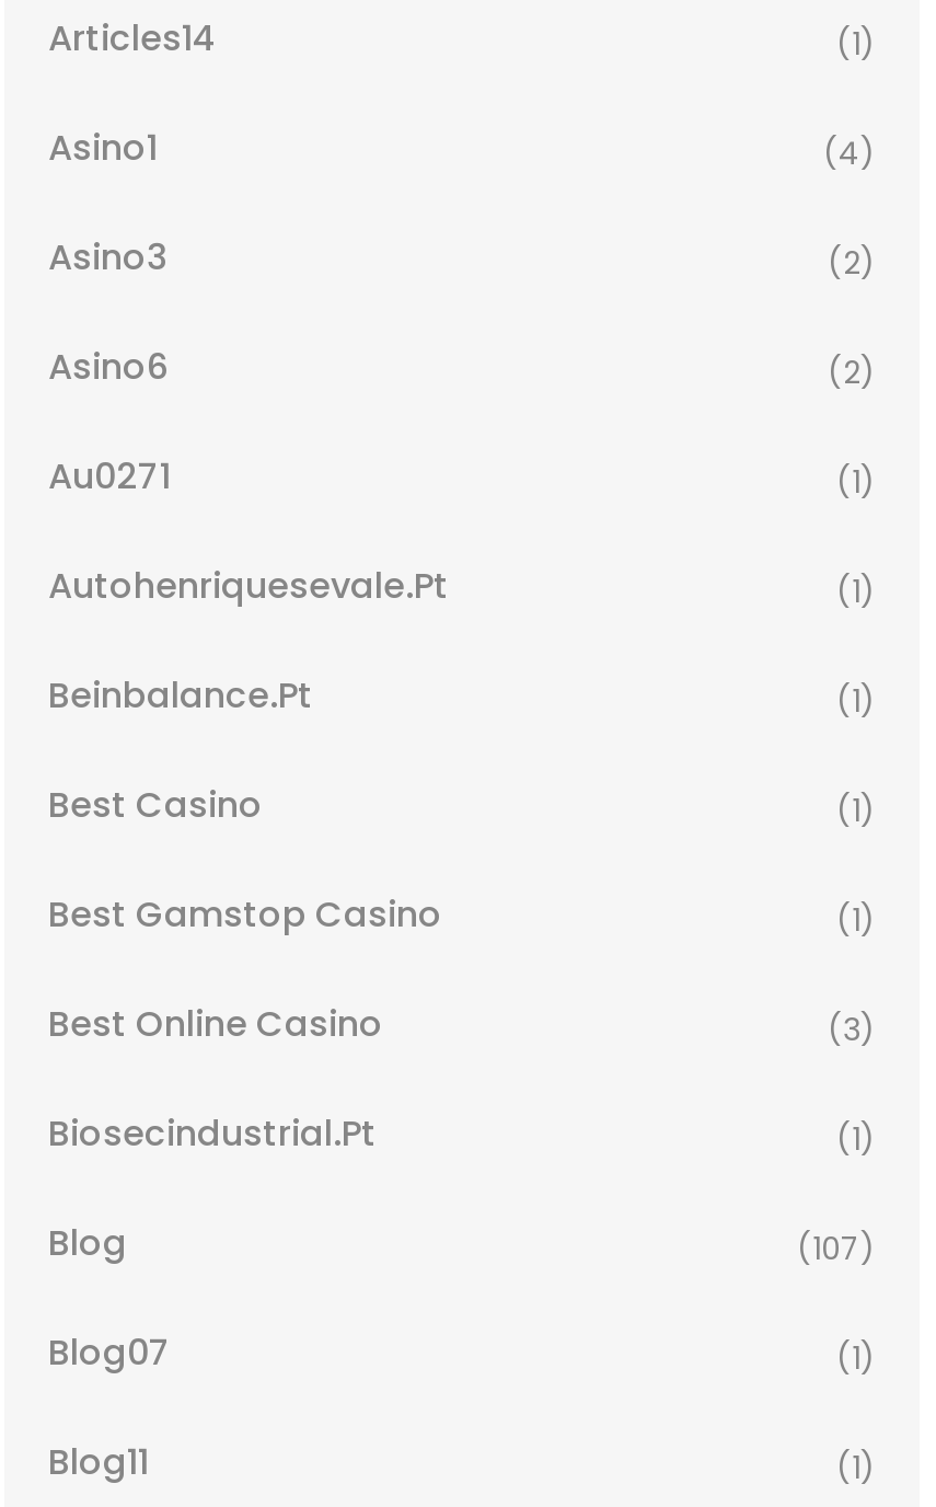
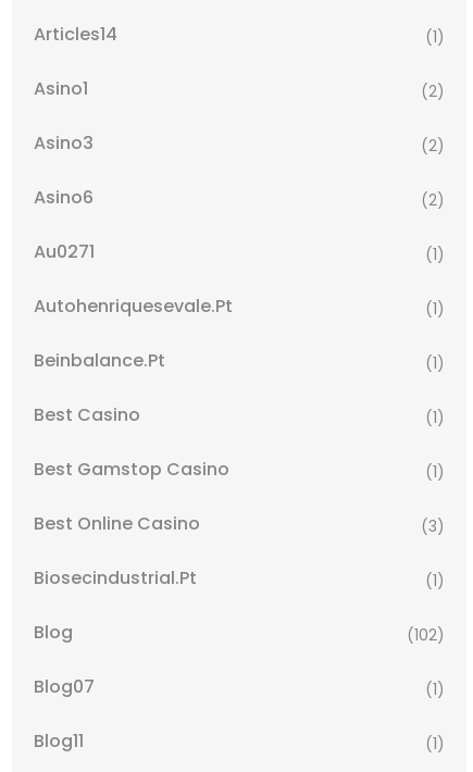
[823,131,876,175] (4) -> [421,80,445,102] (2)
[797,1227,876,1270] (107) -> [407,624,445,646] (102)

